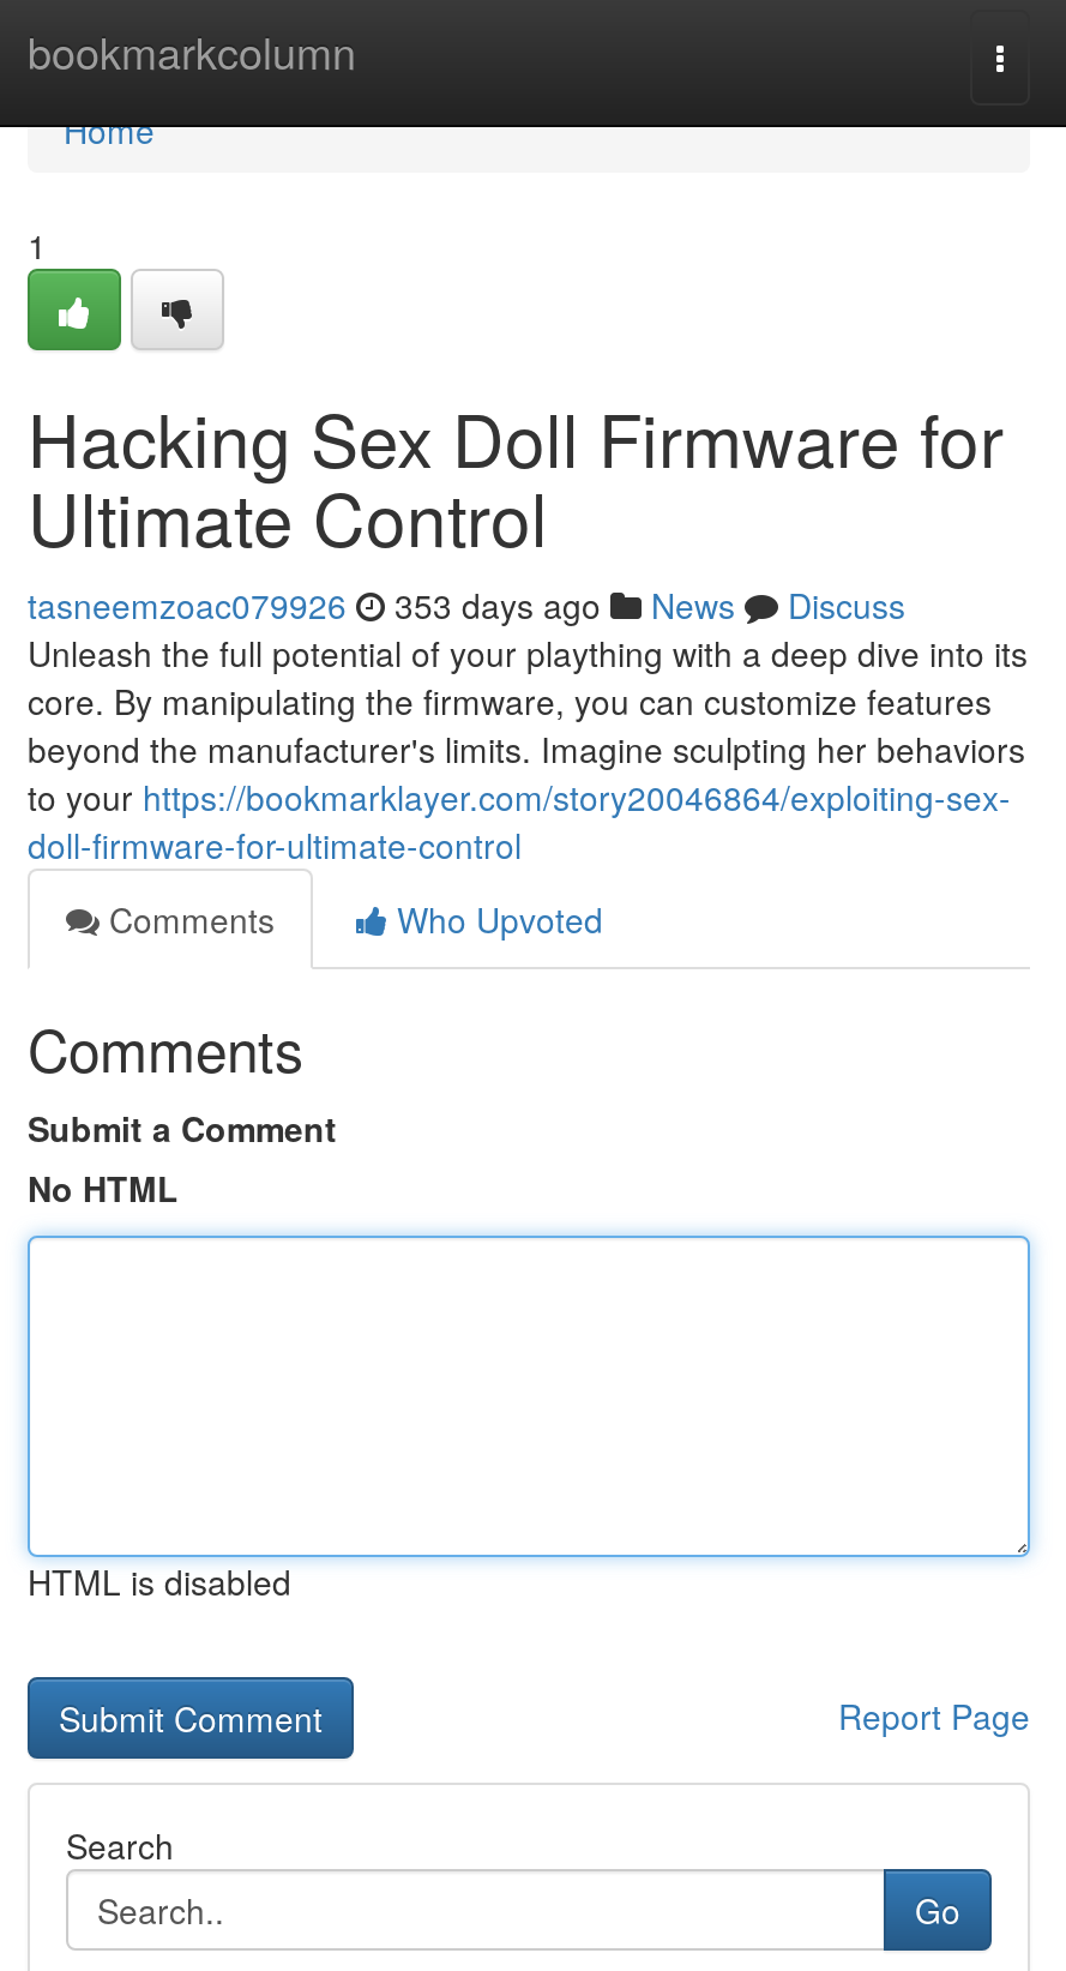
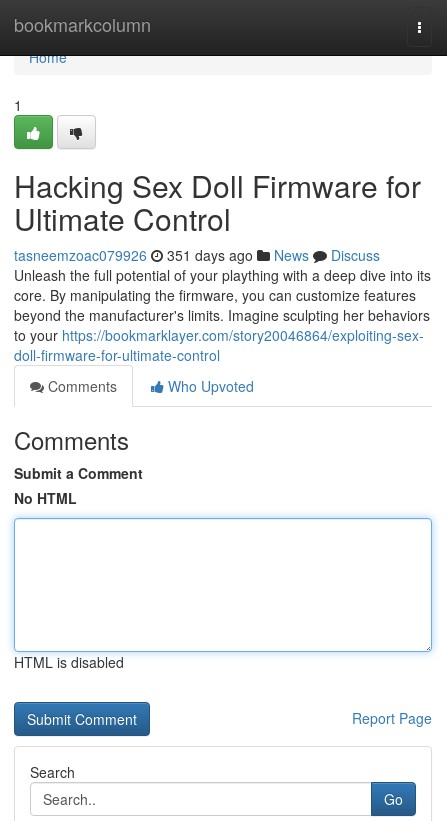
[28,581,905,629] tasneemzoac079926 353 days ago News Discuss -> [14,245,380,265] tasneemzoac079926 351 days ago News Discuss

